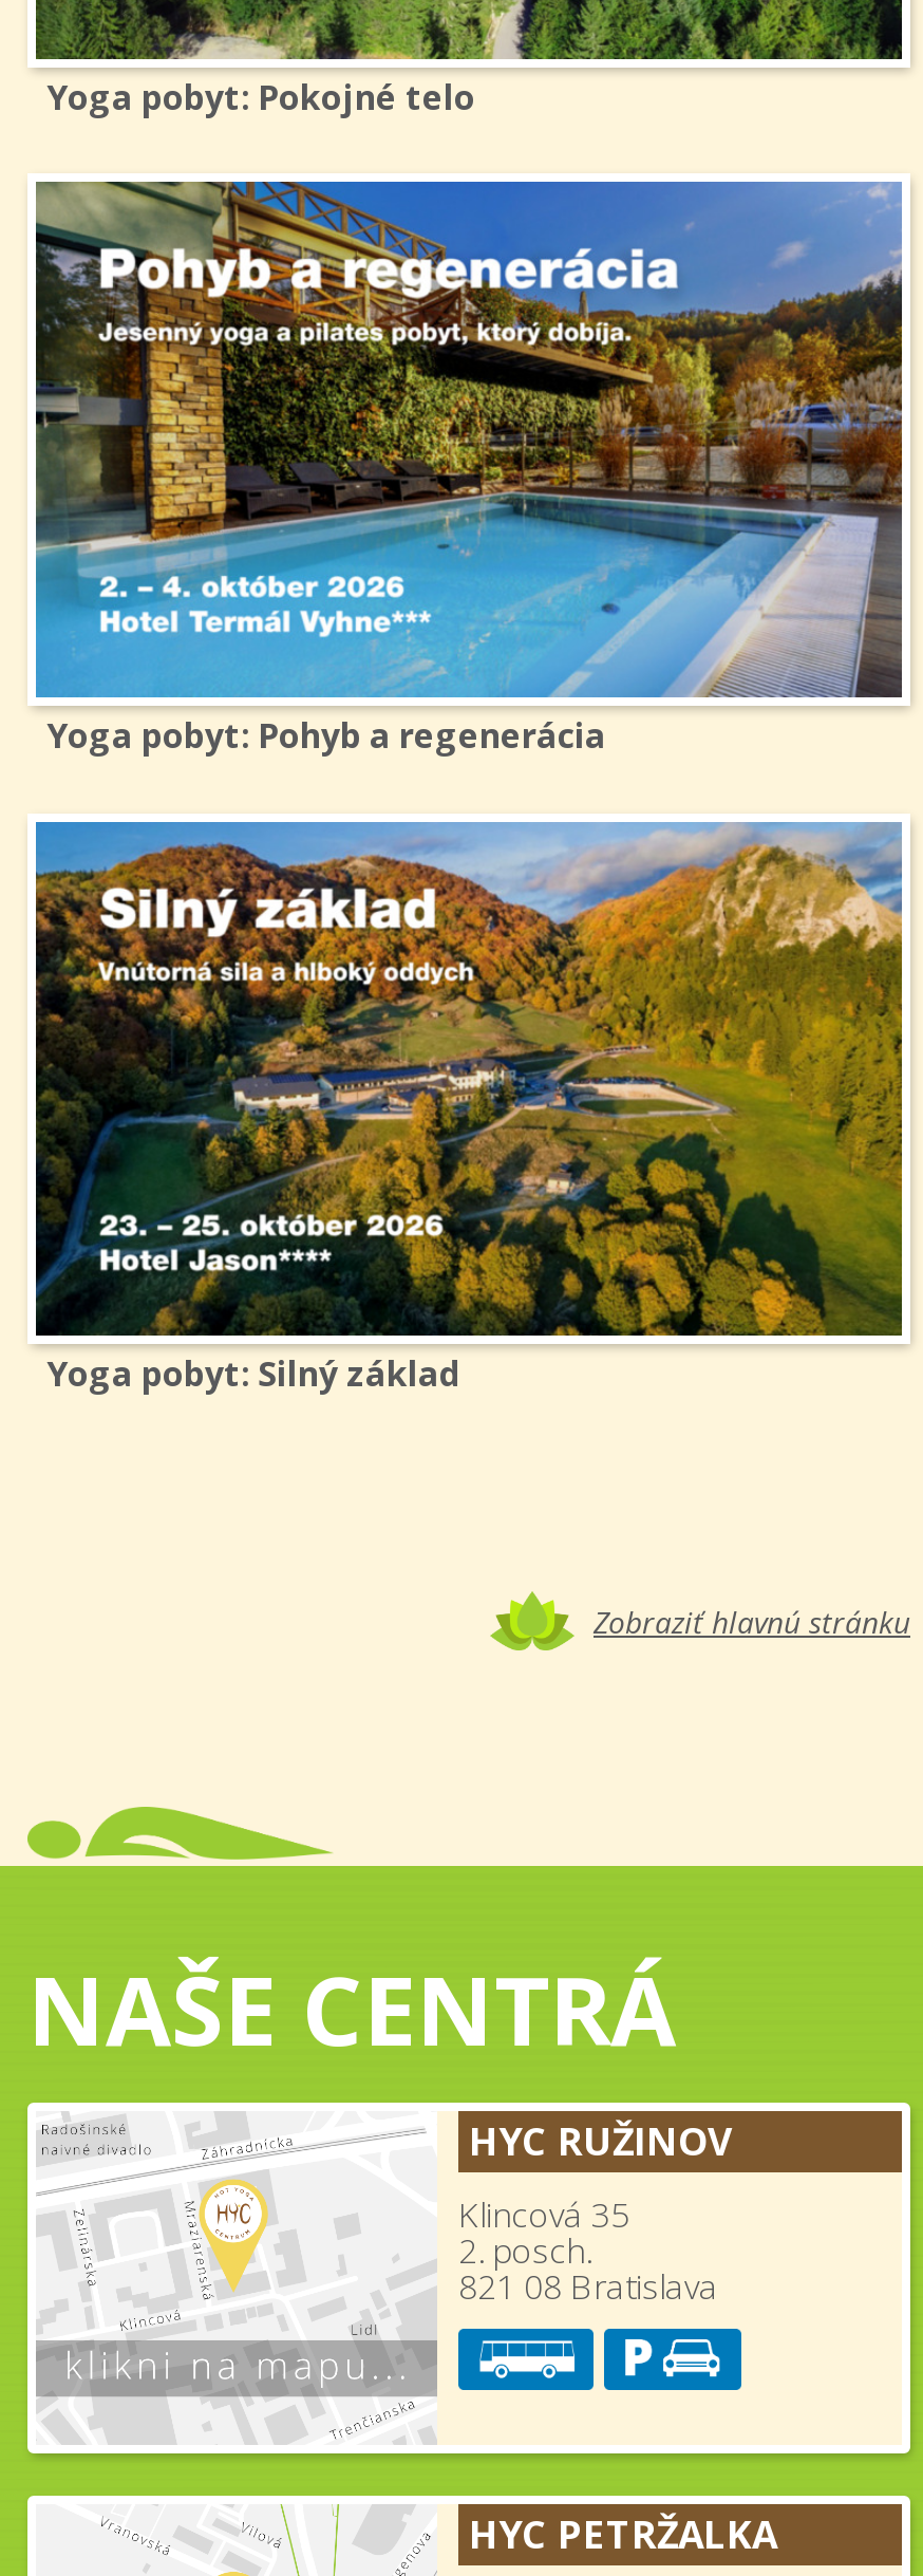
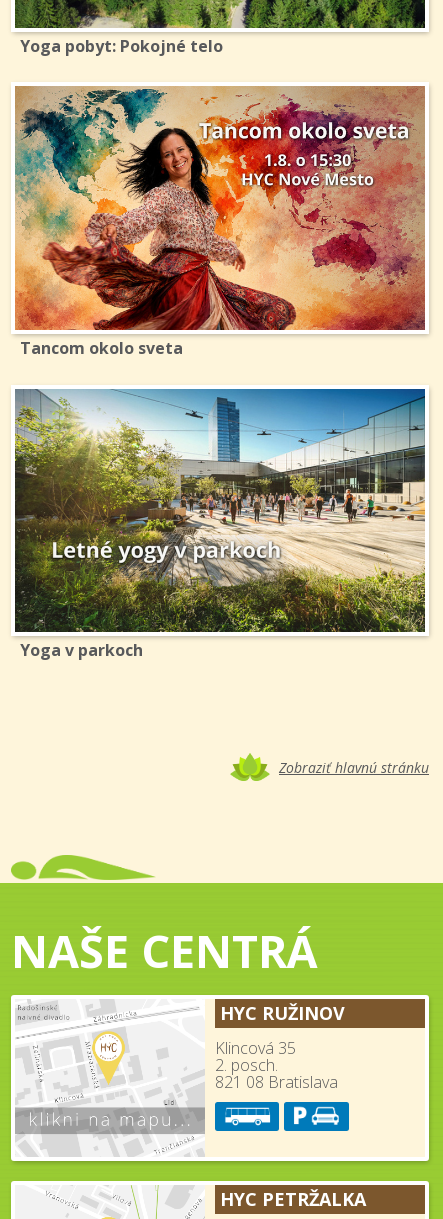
[34,180,904,759] [image] | Yoga pobyt: Pohyb a regenerácia -> [14,85,426,359] [image] | Tancom okolo sveta
[34,822,904,1397] [image] | Yoga pobyt: Silný základ -> [14,389,426,661] [image] | Yoga v parkoch

